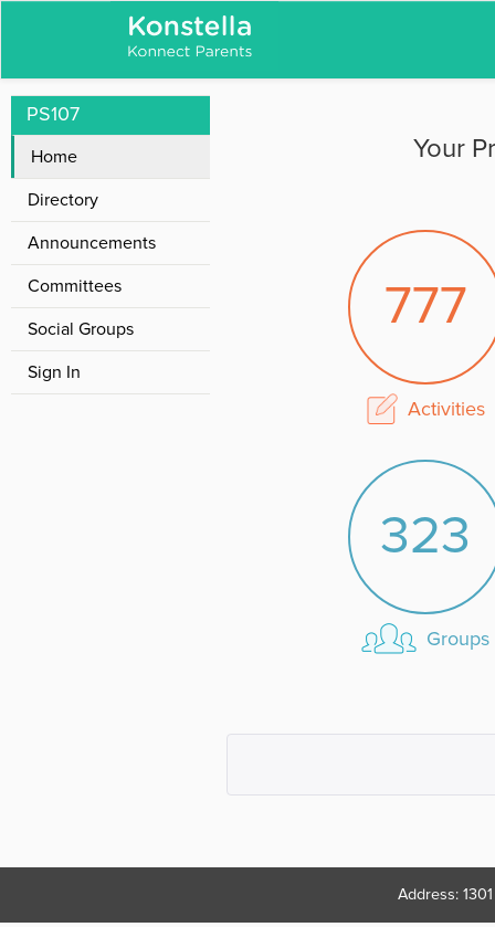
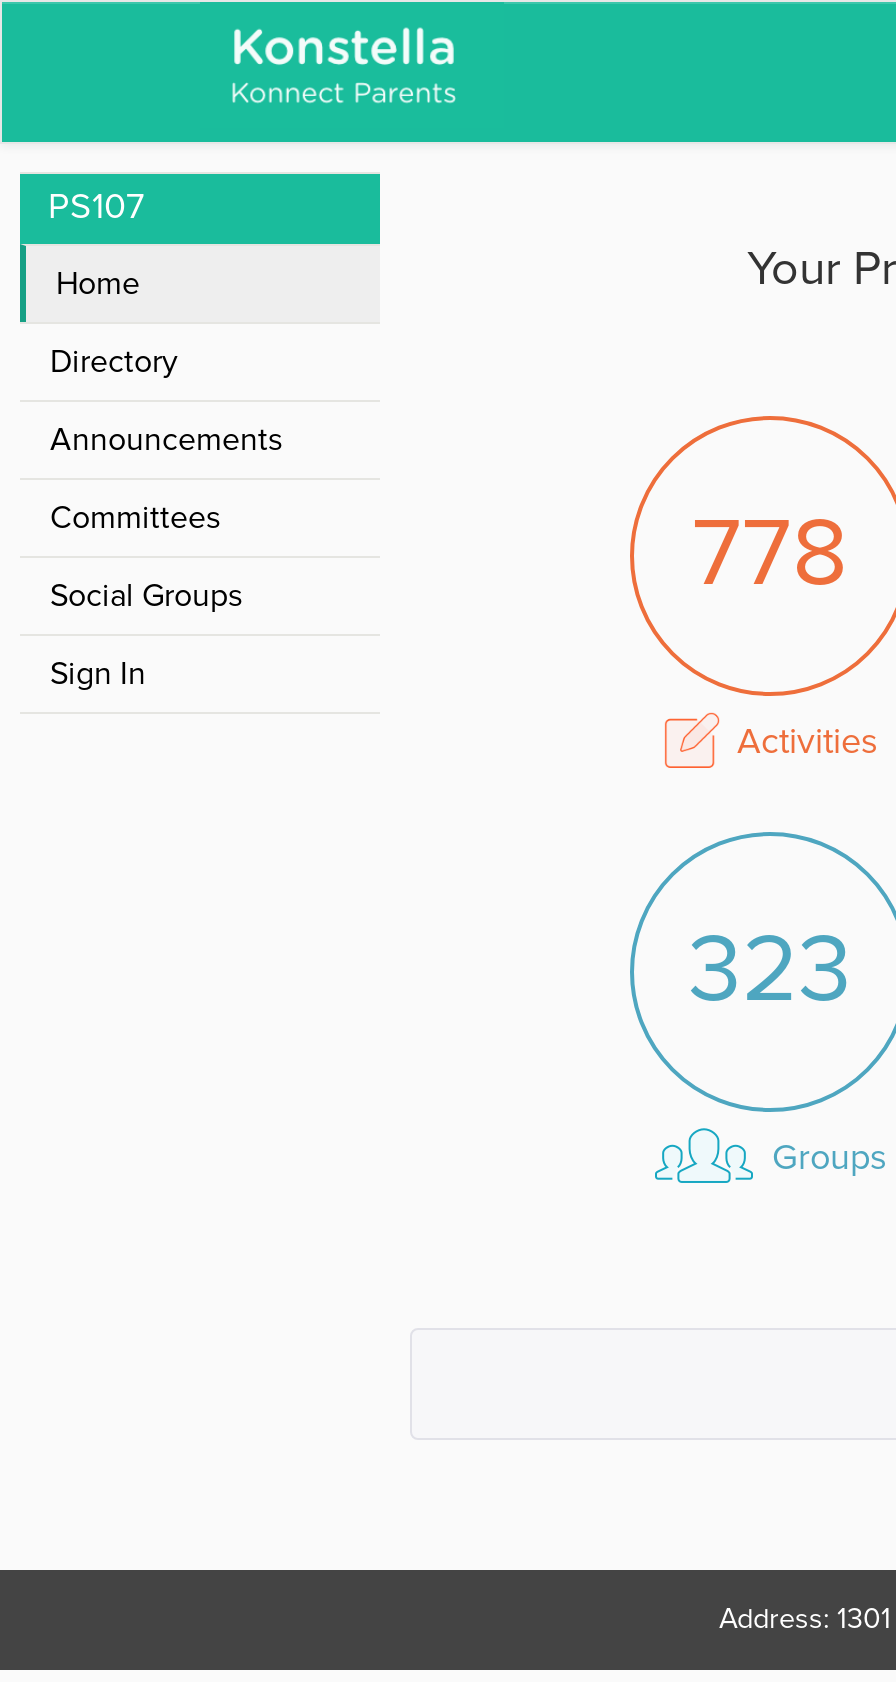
[384,281,467,334] 777 -> [692,508,848,604] 778

